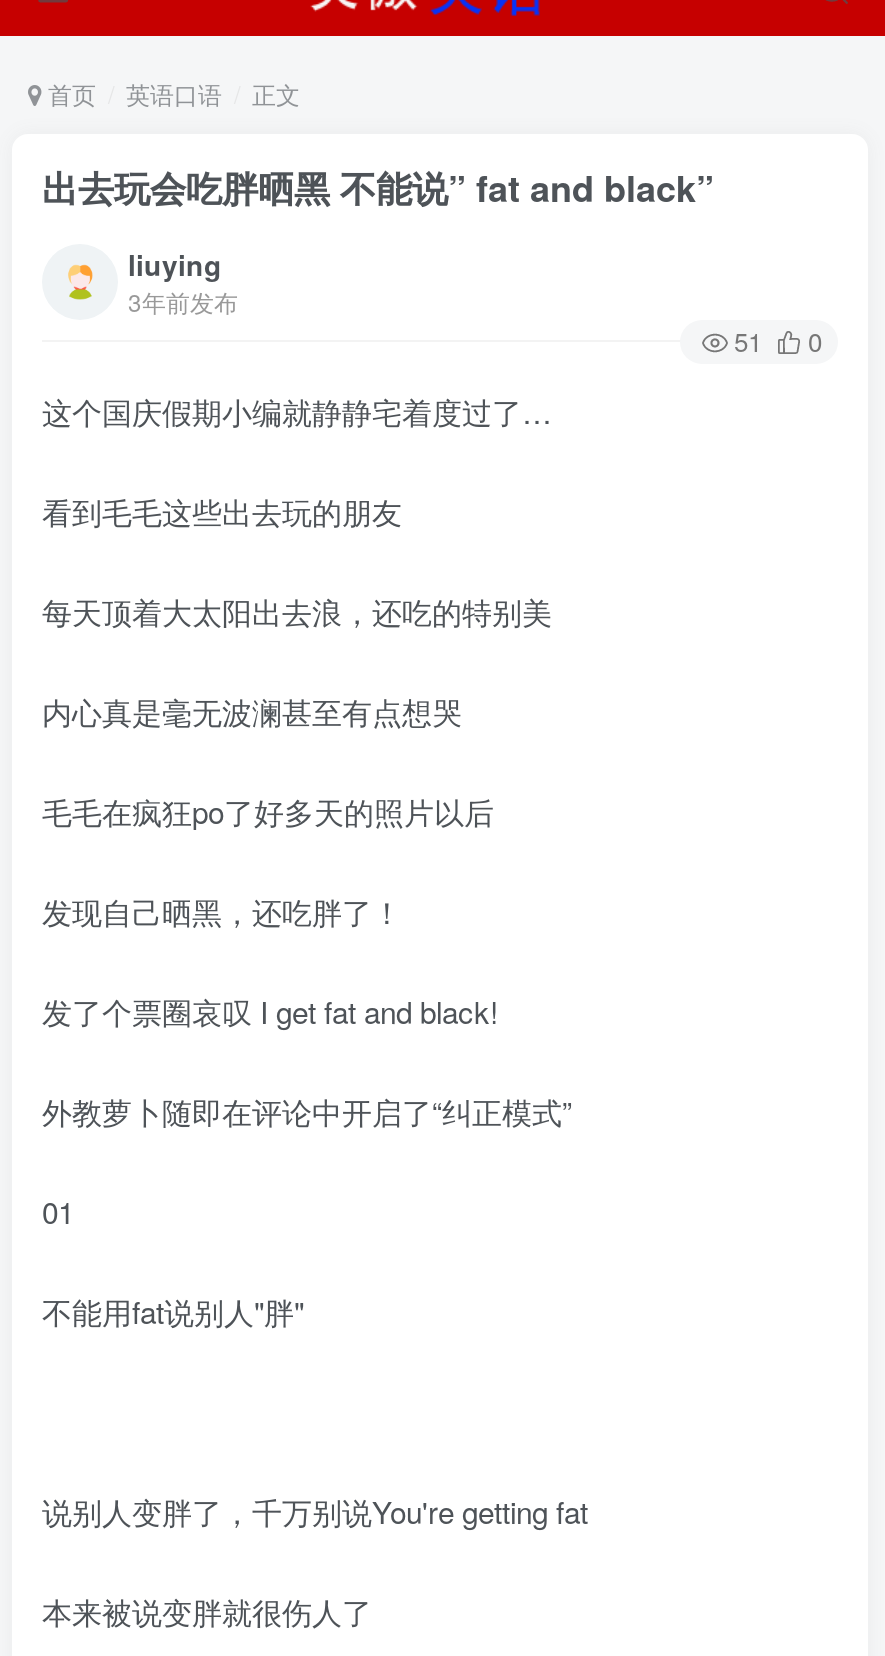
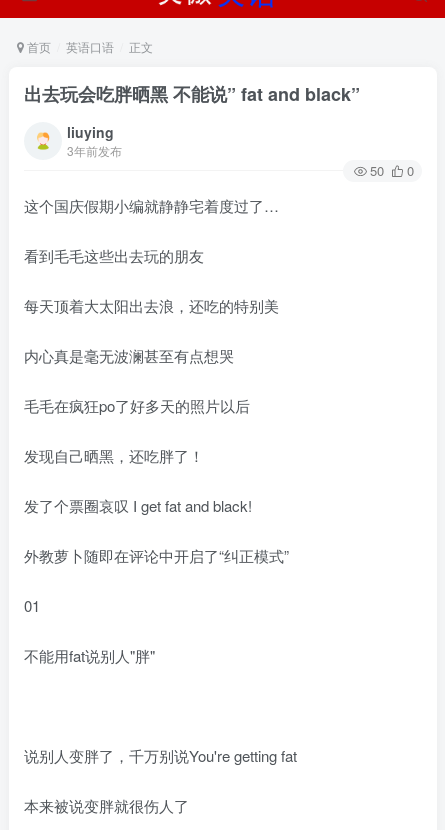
[734,322,822,360] 51 0 -> [370,161,414,180] 50 0

